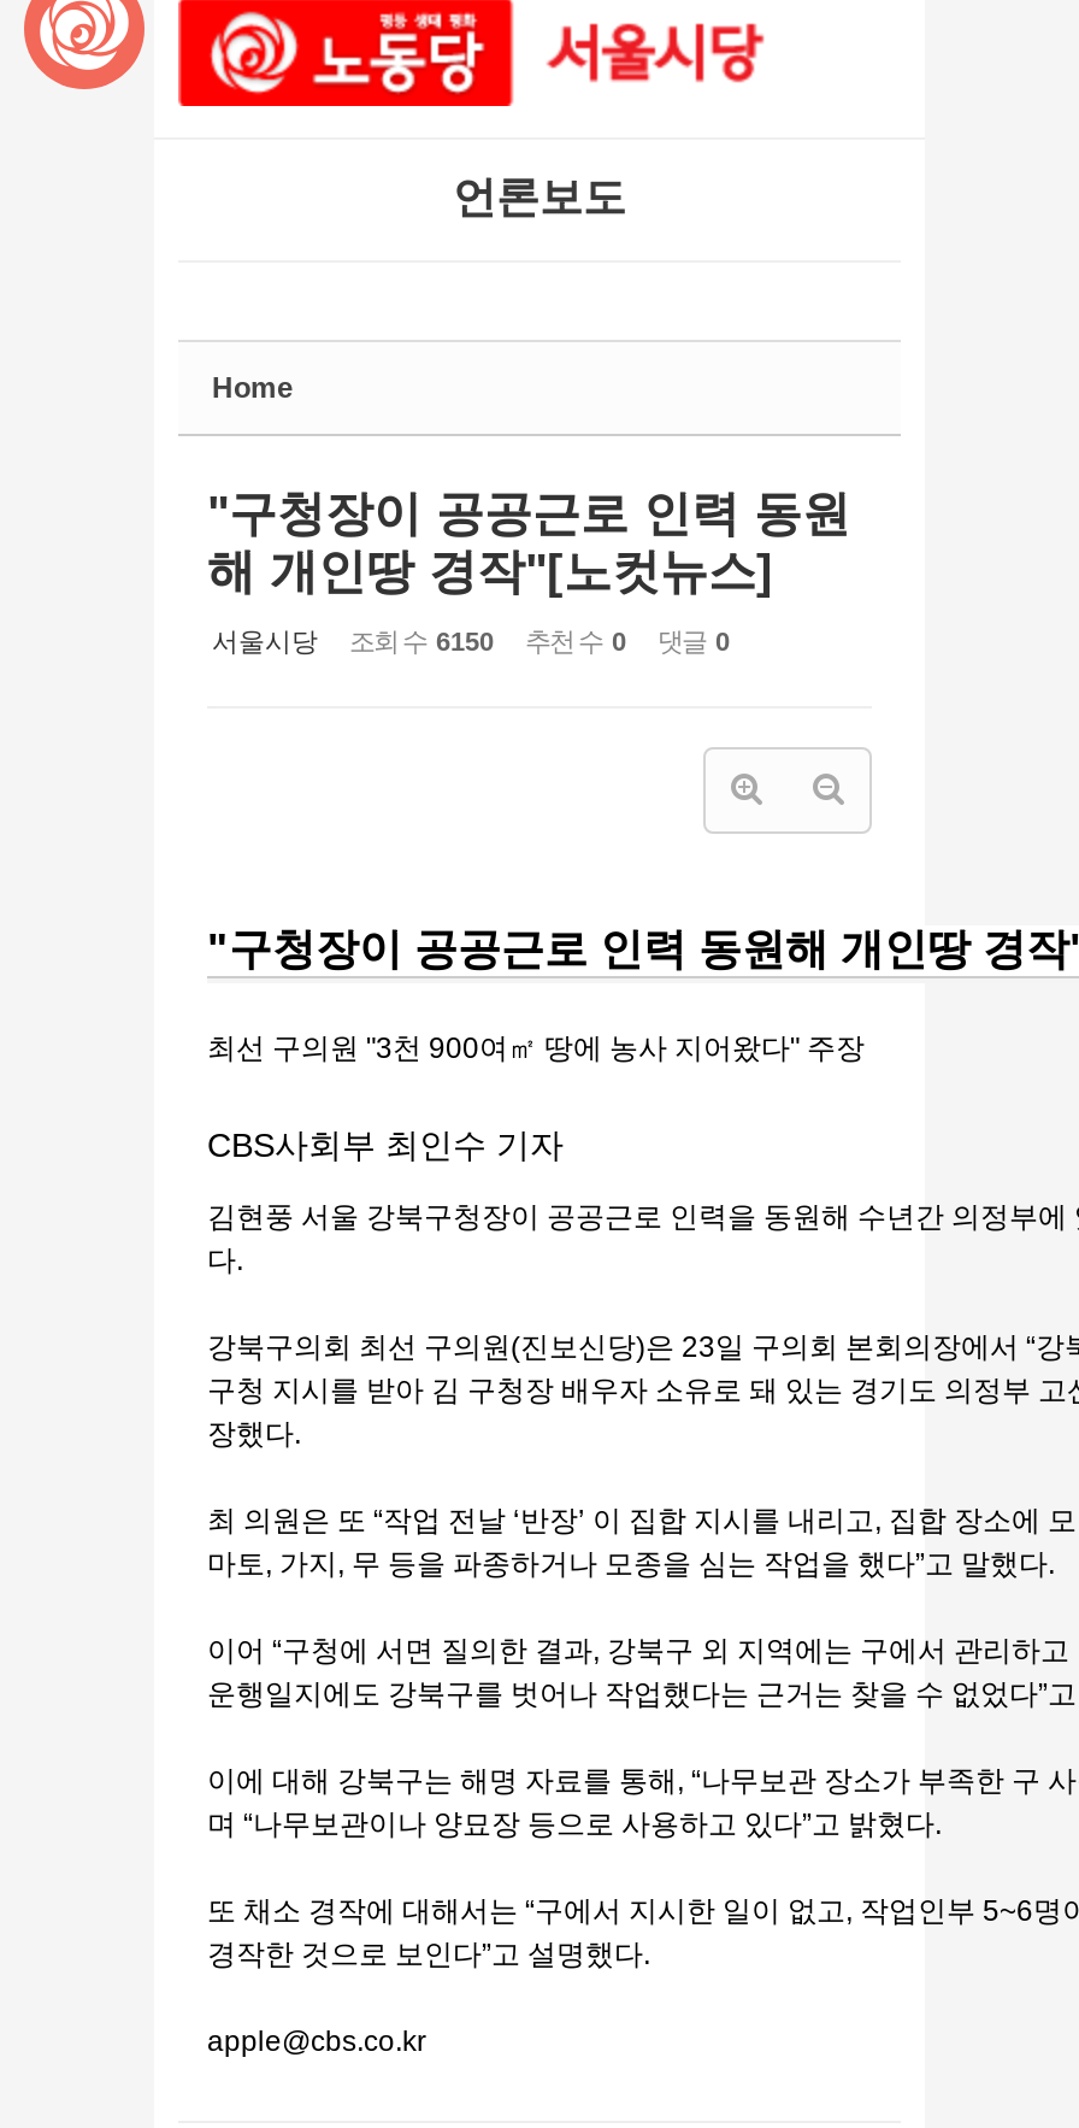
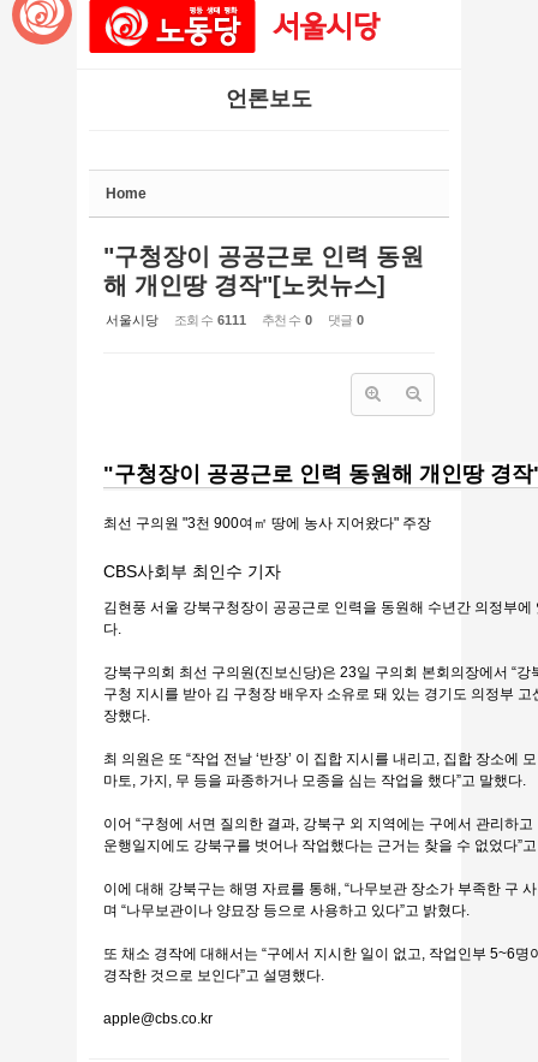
[212,627,730,656] 서울시당 조회 수 6150 추천 수 0 댓글 0 -> [106,313,364,327] 서울시당 조회 수 6111 추천 수 0 댓글 0

